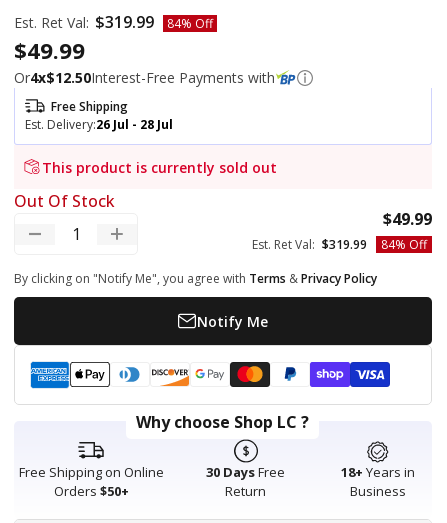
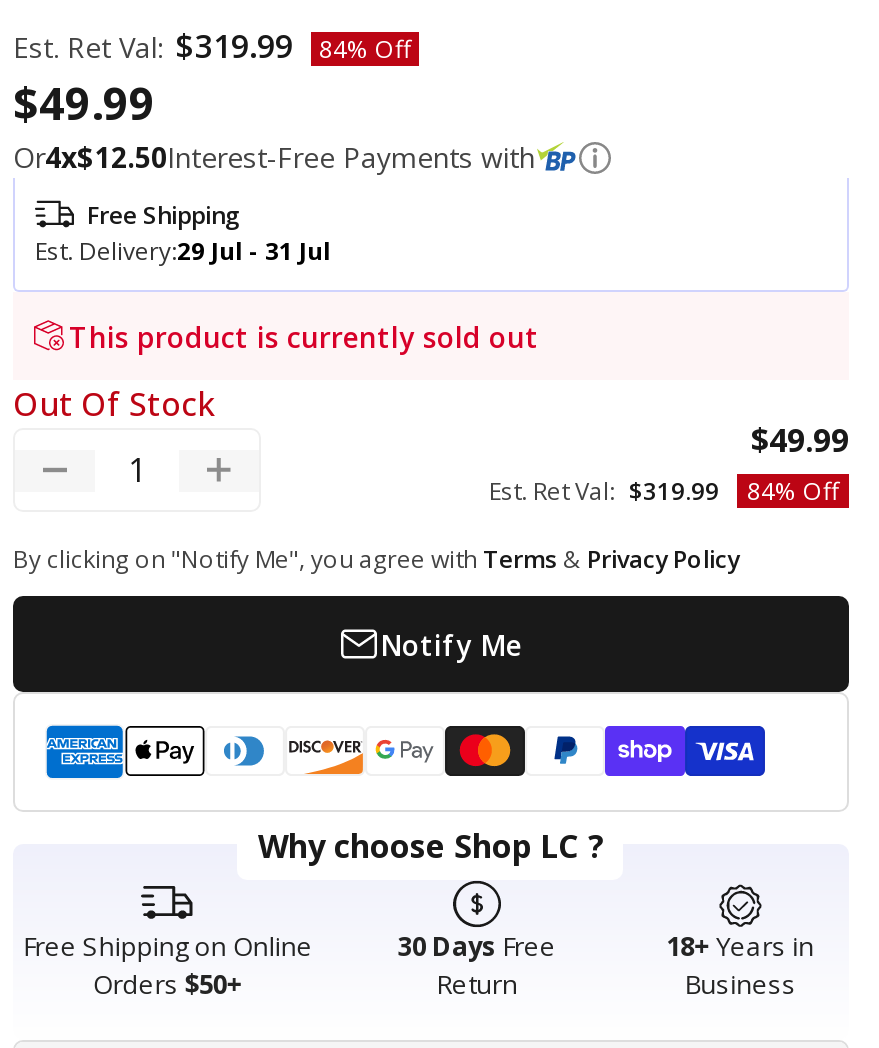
[25,116,173,133] Est. Delivery:26 Jul - 28 Jul -> [35,234,331,268] Est. Delivery:29 Jul - 31 Jul

